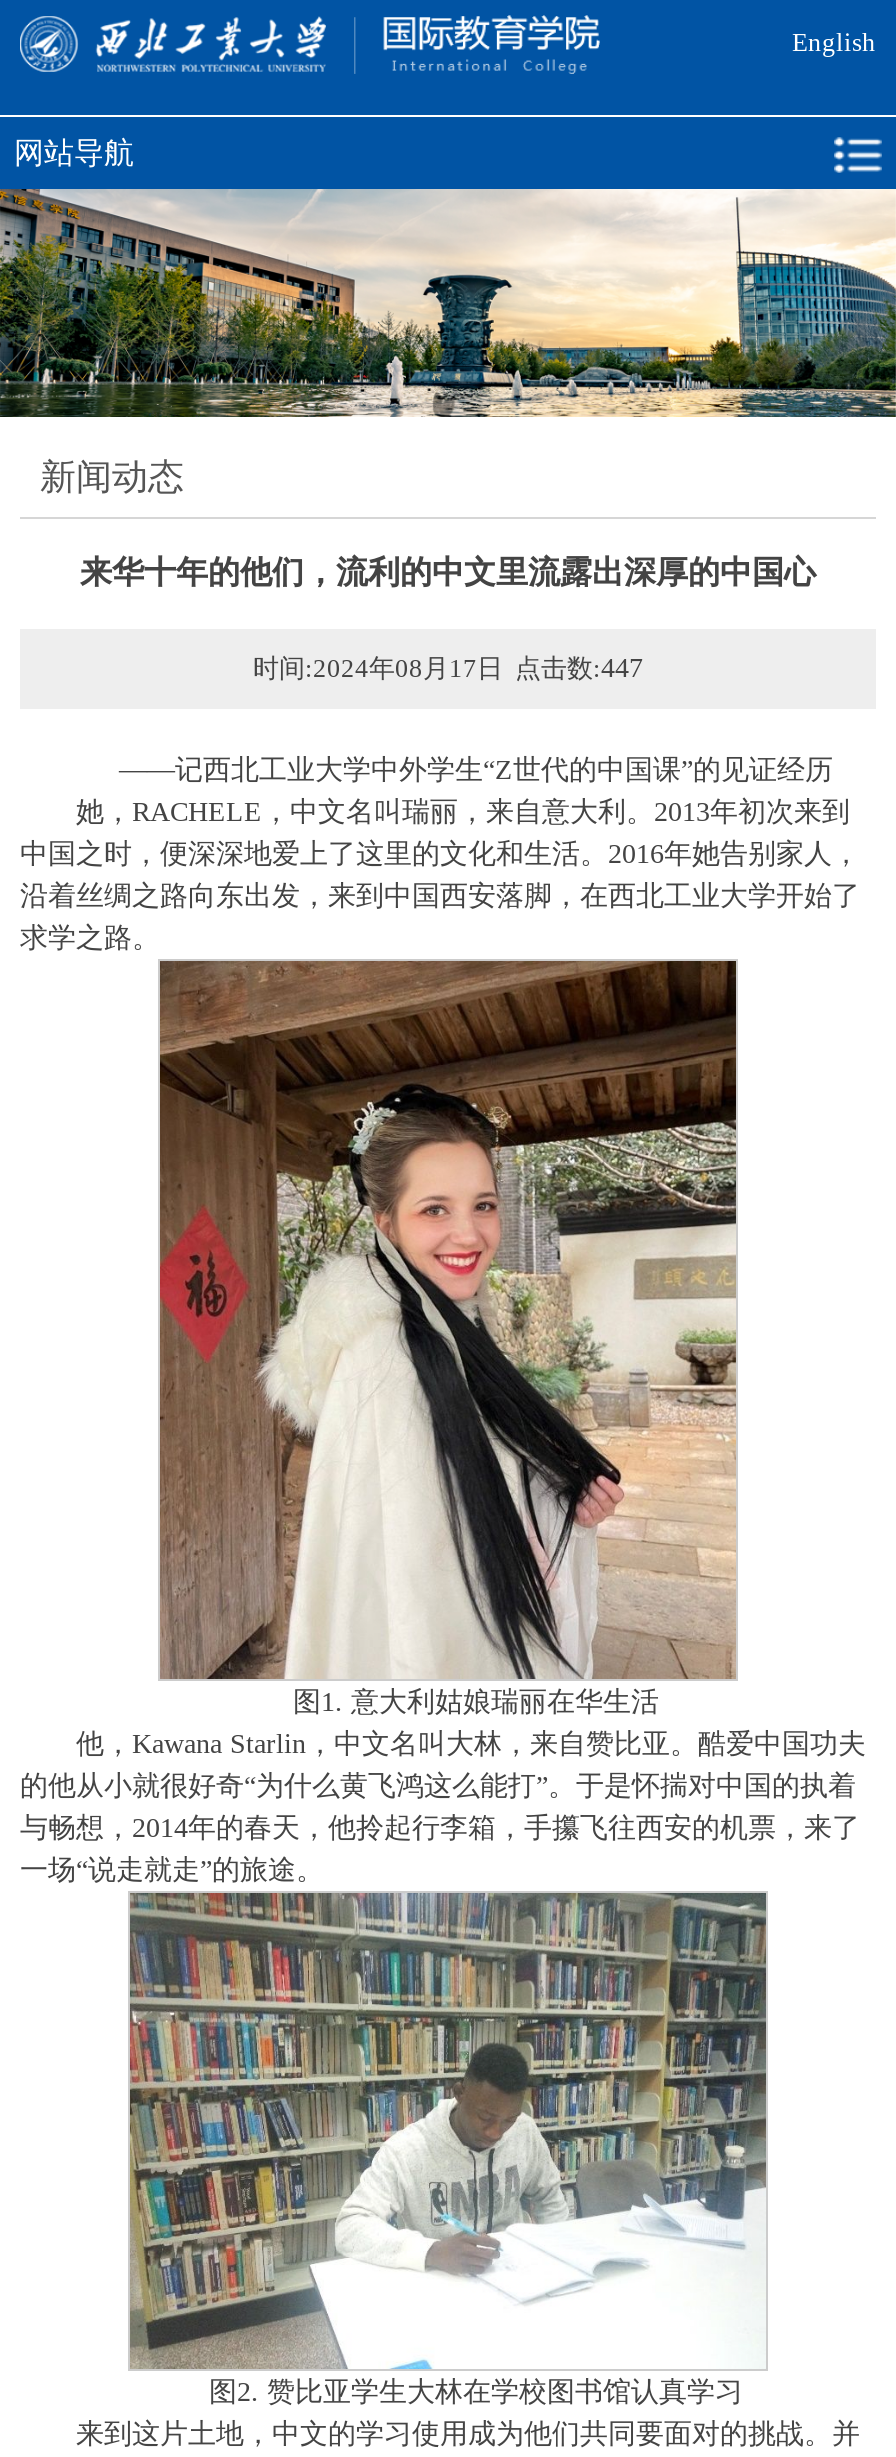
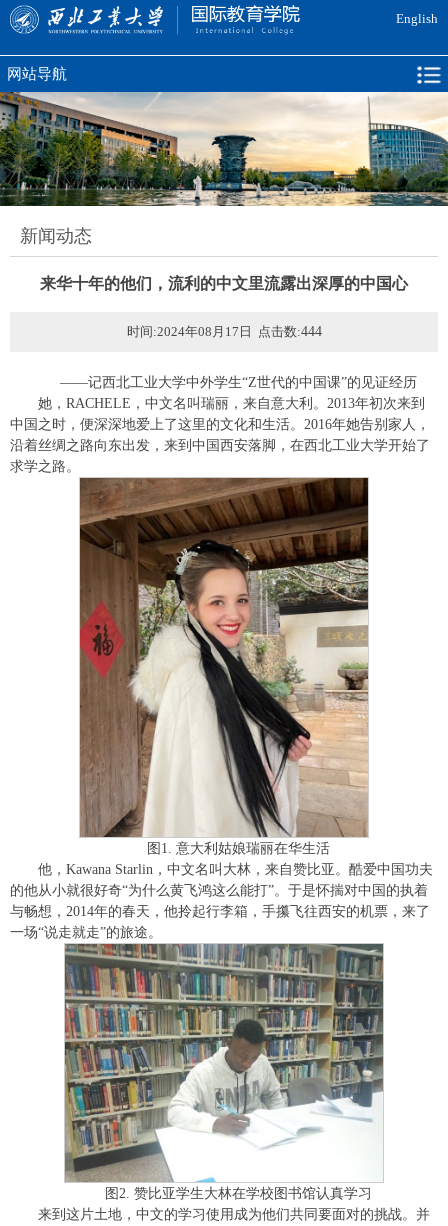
[253,654,643,684] 时间:2024年08月17日 点击数:447 -> [126,324,321,339] 时间:2024年08月17日 点击数:444

